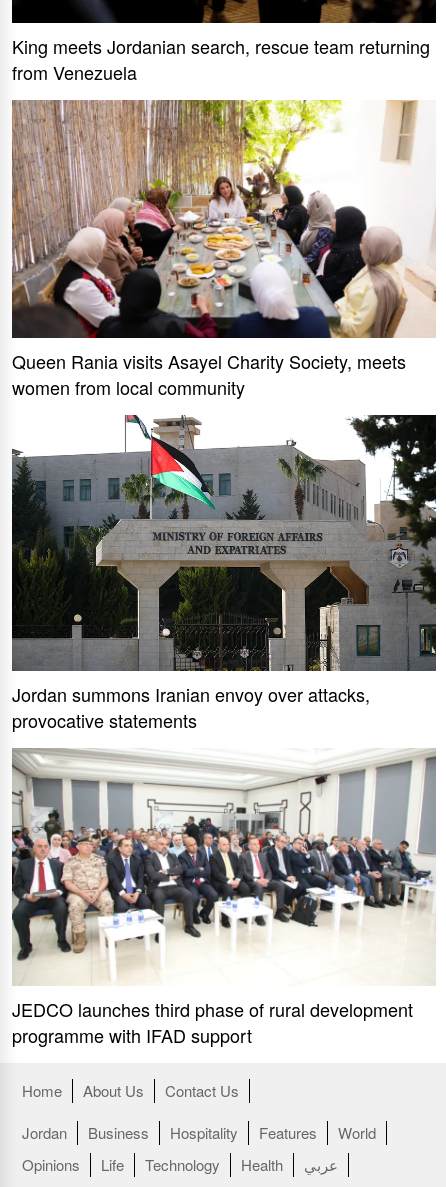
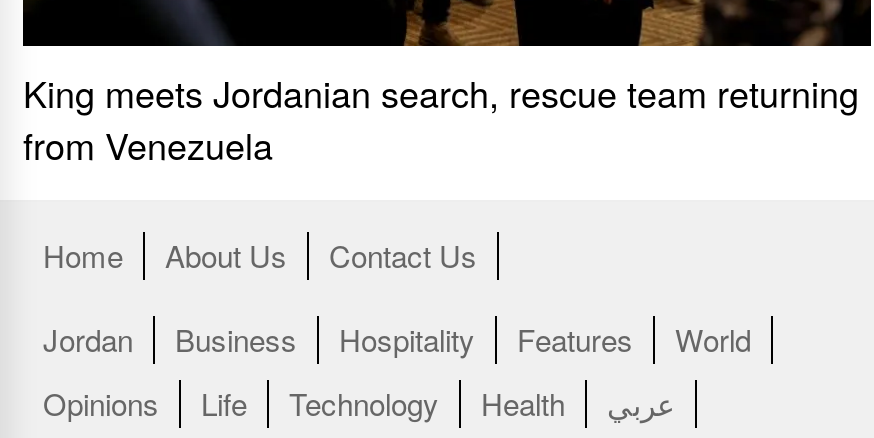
[11,99,437,400] [image] | Queen Rania visits Asayel Charity Society, meets | women from local community -> none
[12,414,436,733] [image] | Jordan summons Iranian envoy over attacks, | provocative statements -> none
[12,748,436,1048] [image] | JEDCO launches third phase of rural development | programme with IFAD support -> none

